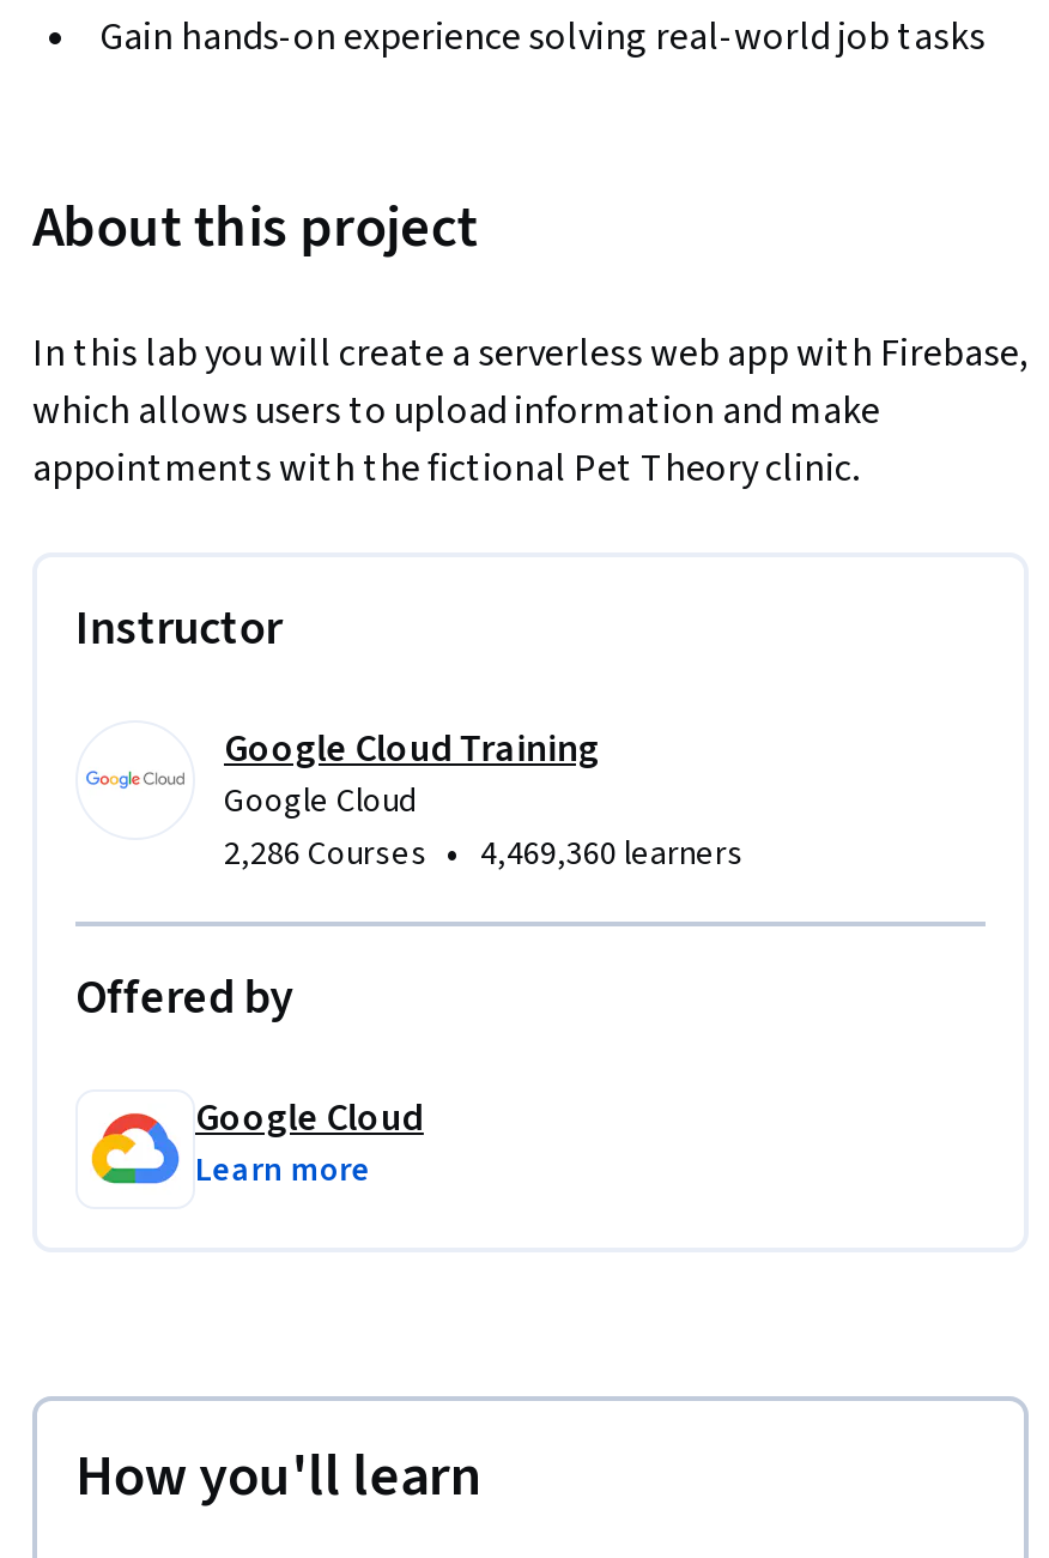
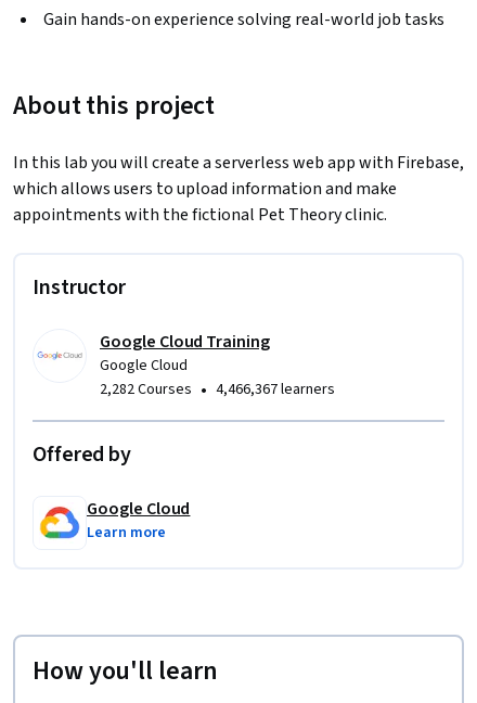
[224,829,744,881] 2,286 Courses • 4,469,360 learners -> [100,378,335,402] 2,282 Courses • 4,466,367 learners

